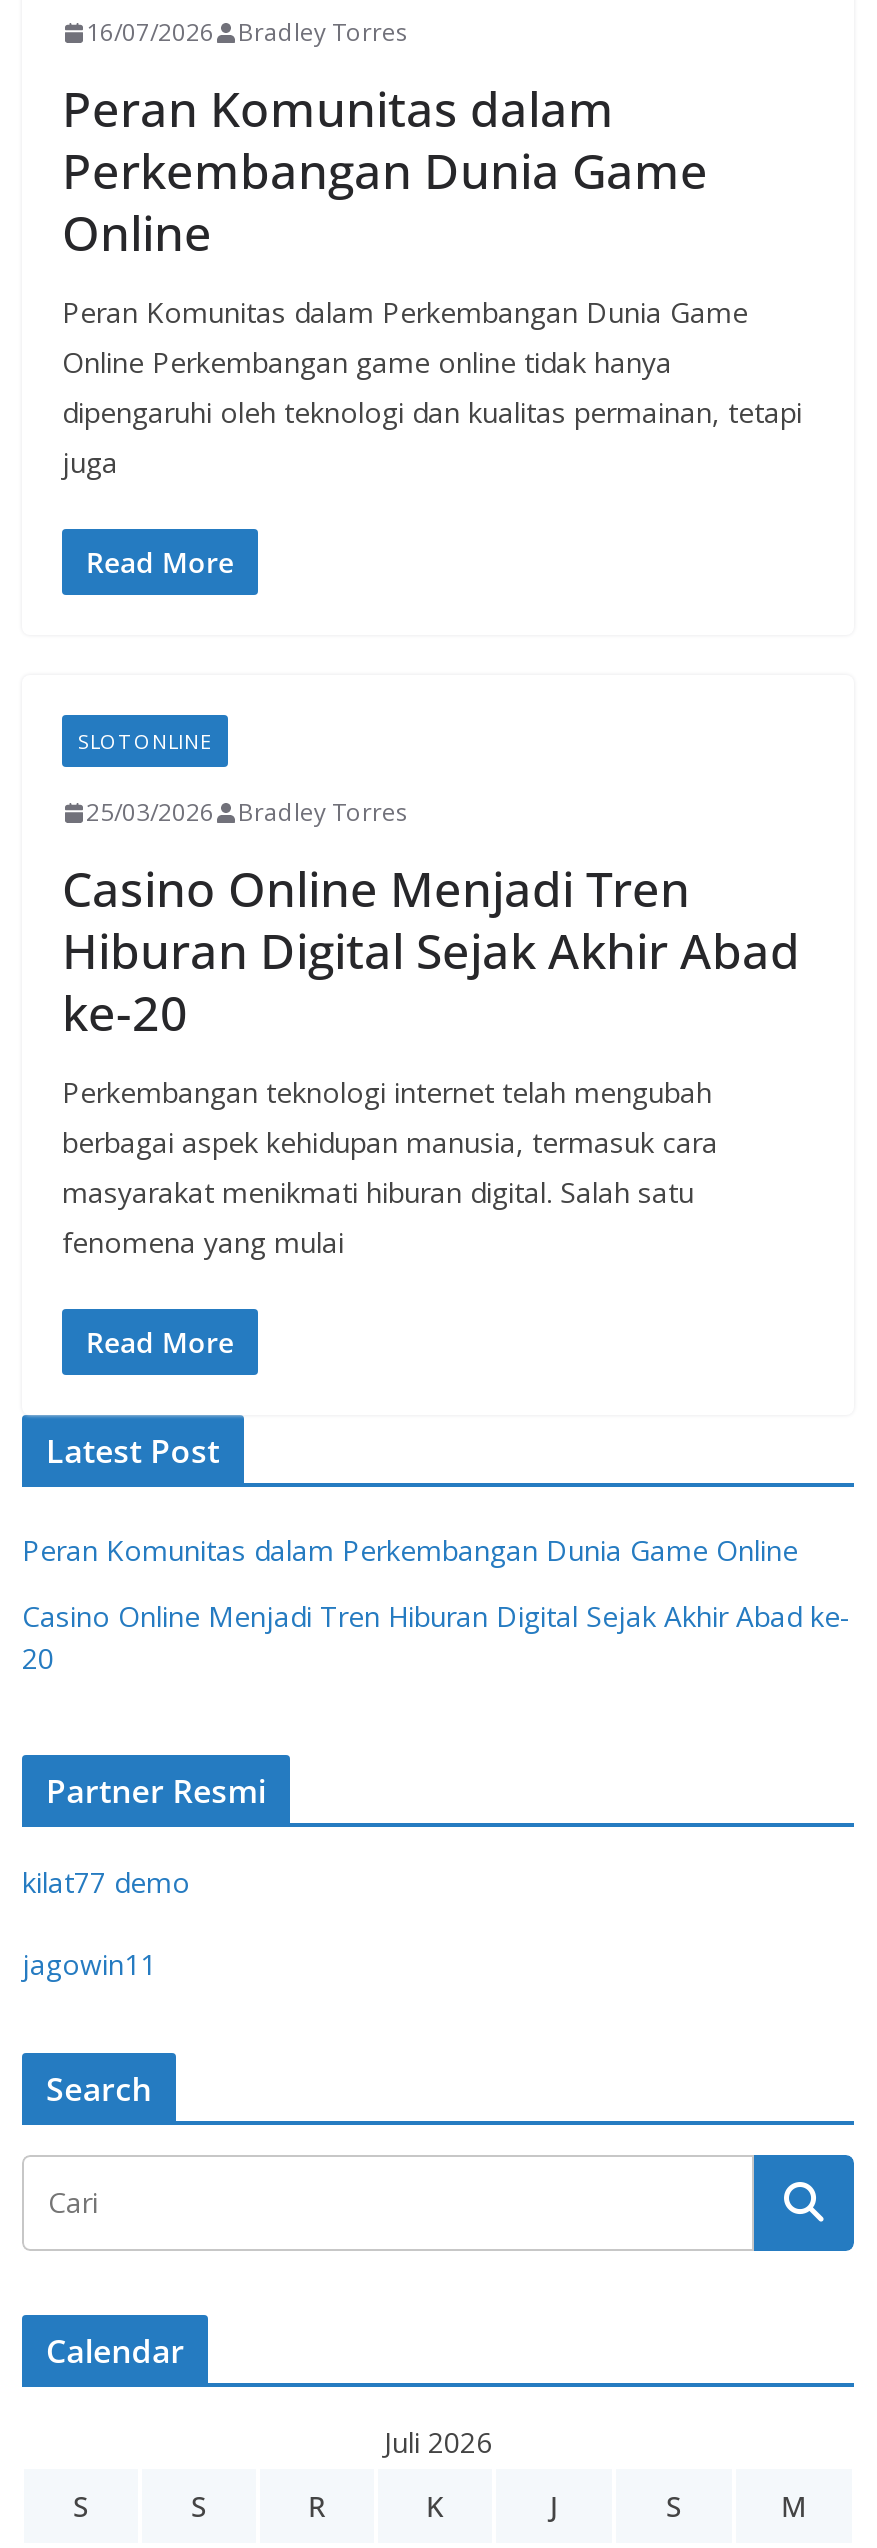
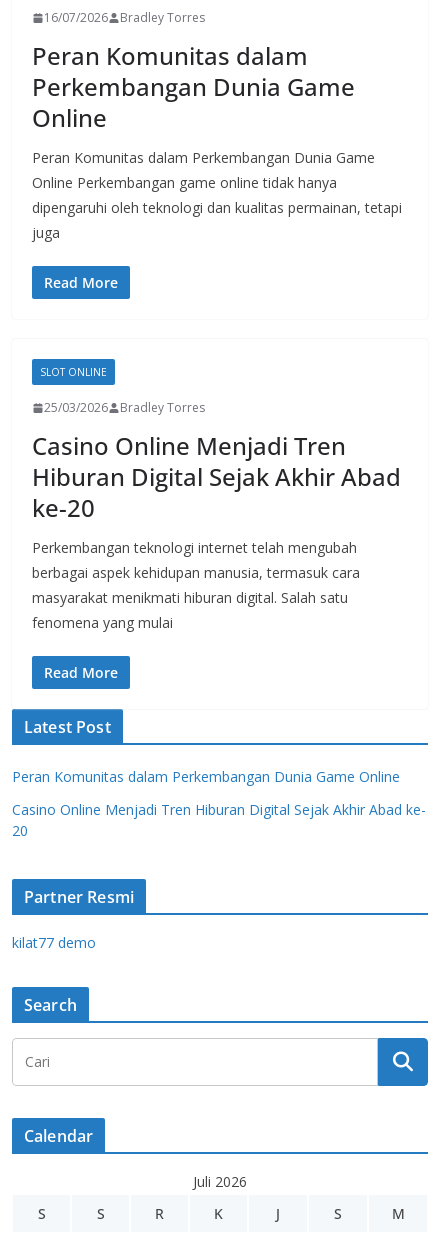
[22,1945,156,1983] jagowin11 -> none

